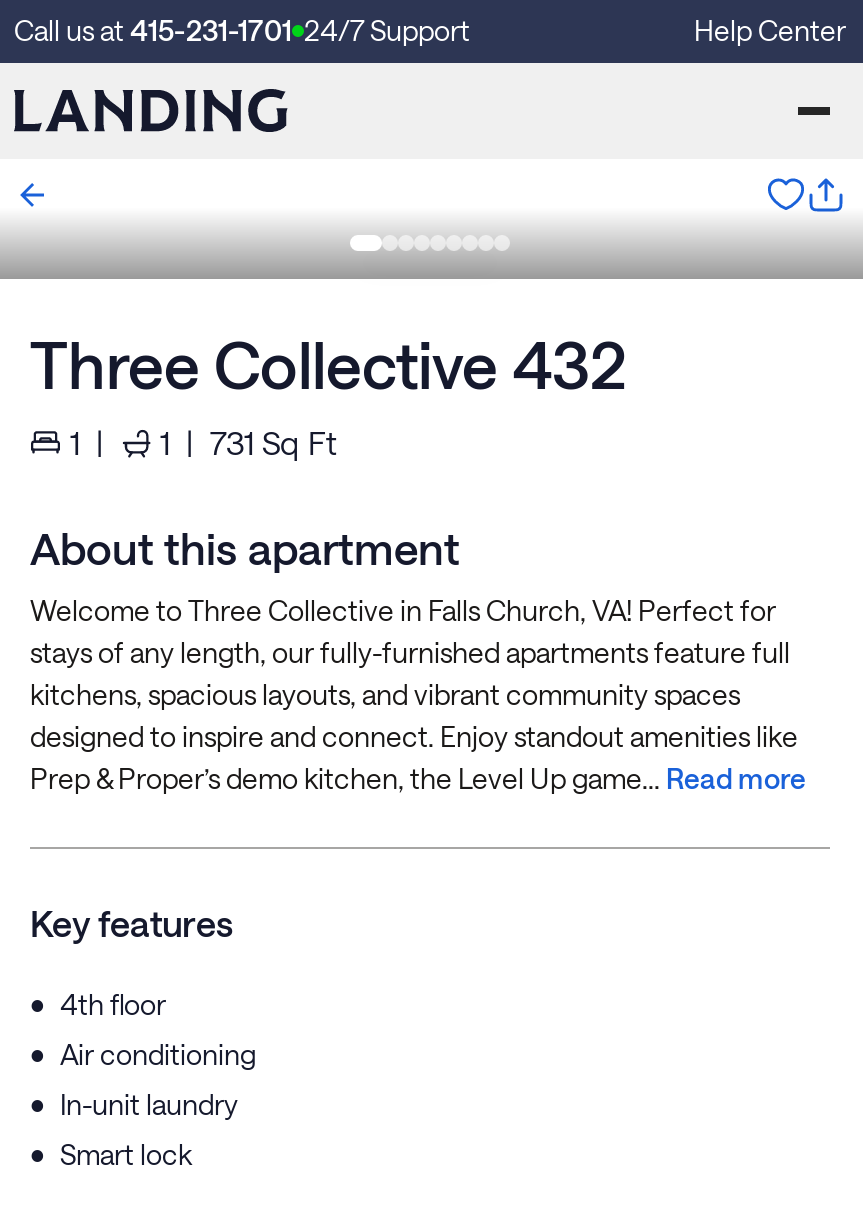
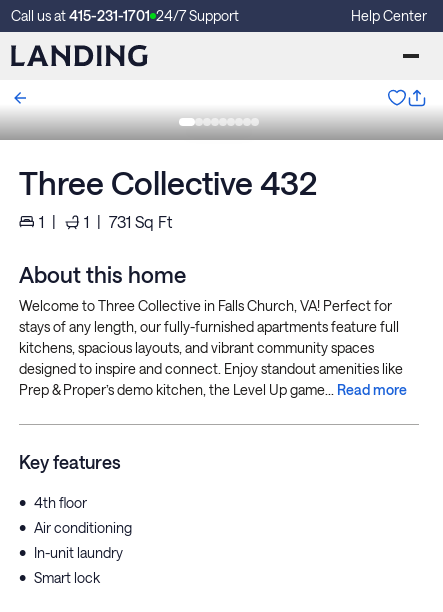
[30,521,460,573] About this apartment -> [19,261,186,287] About this home

